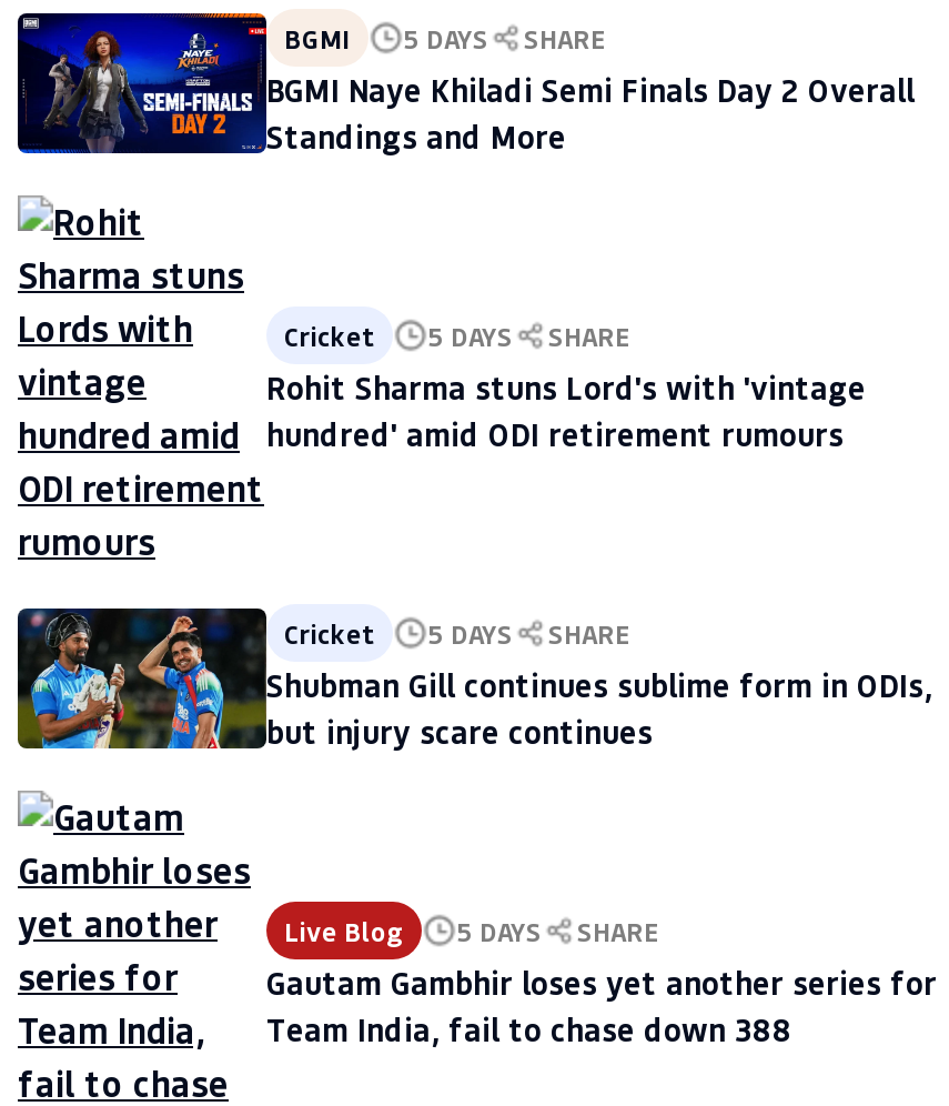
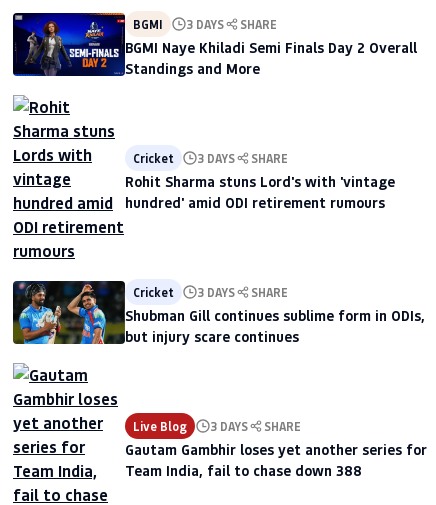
[284,20,606,55] BGMI 5 DAYS SHARE -> [133,16,277,32] BGMI 3 DAYS SHARE
[284,317,630,353] Cricket 5 DAYS SHARE -> [133,150,288,166] Cricket 3 DAYS SHARE
[284,615,630,650] Cricket 5 DAYS SHARE -> [133,284,288,300] Cricket 3 DAYS SHARE
[284,913,659,948] Live Blog 5 DAYS SHARE -> [133,418,301,434] Live Blog 3 DAYS SHARE

